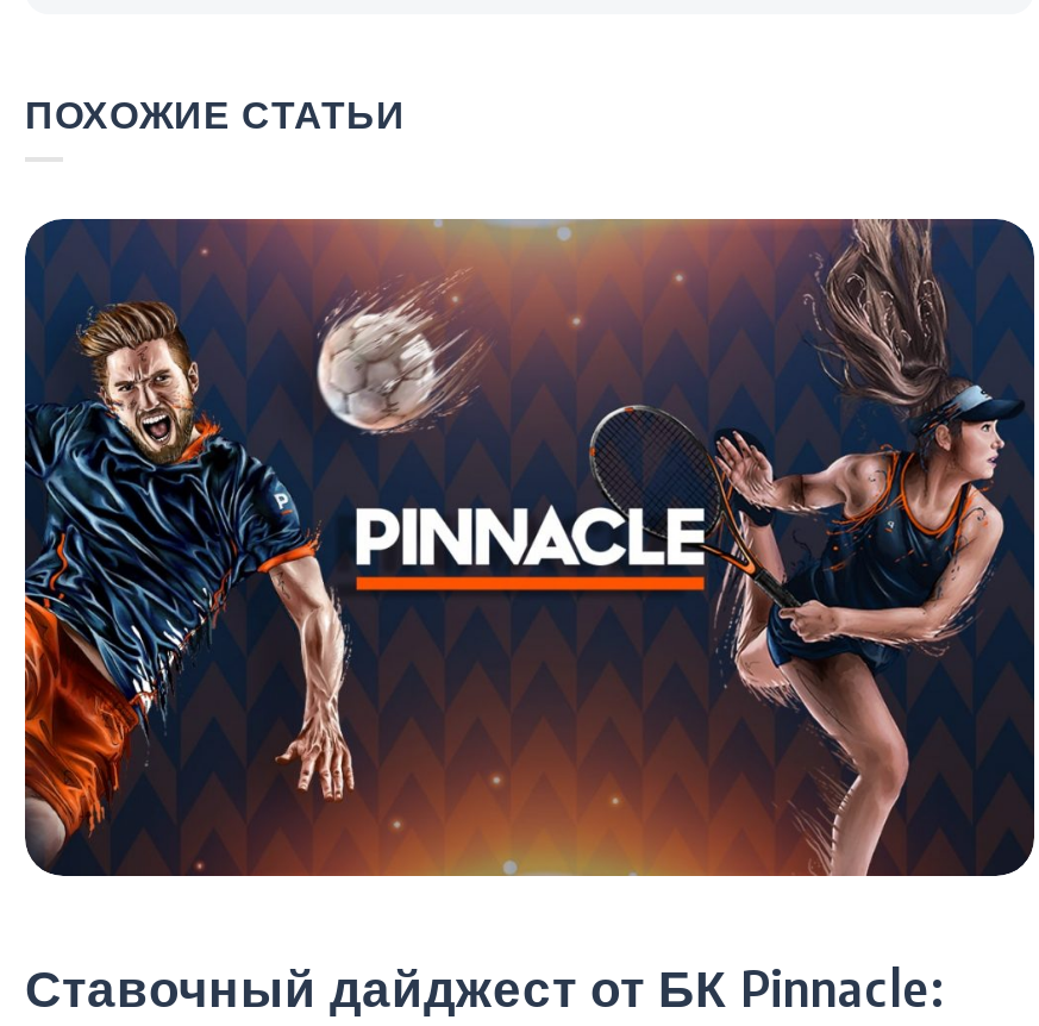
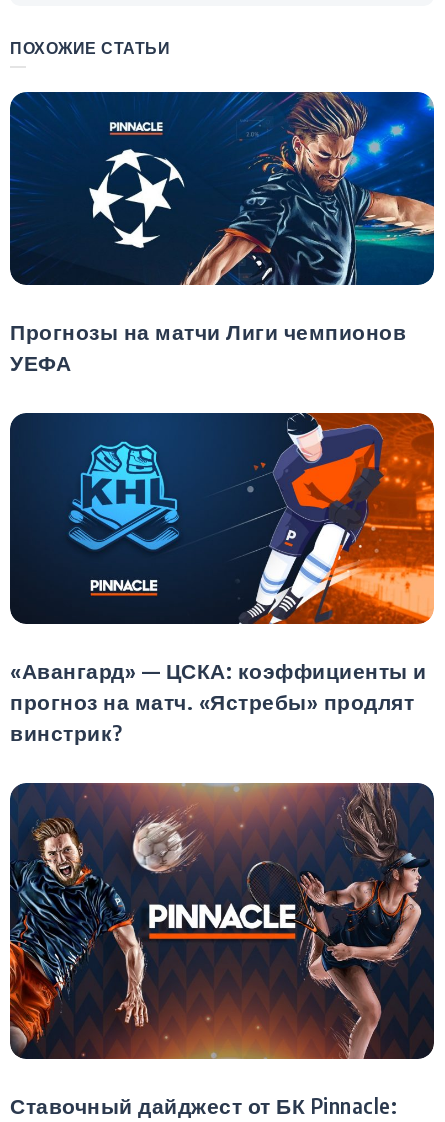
none -> [9,91,435,376] [image] | Прогнозы на матчи Лиги чемпионов | УЕФА
none -> [9,412,435,746] [image] | «Авангард» — ЦСКА: коэффициенты и | прогноз на матч. «Ястребы» продлят | винстрик?

